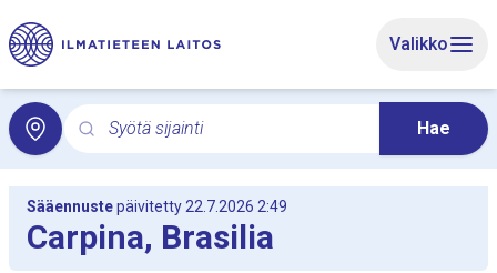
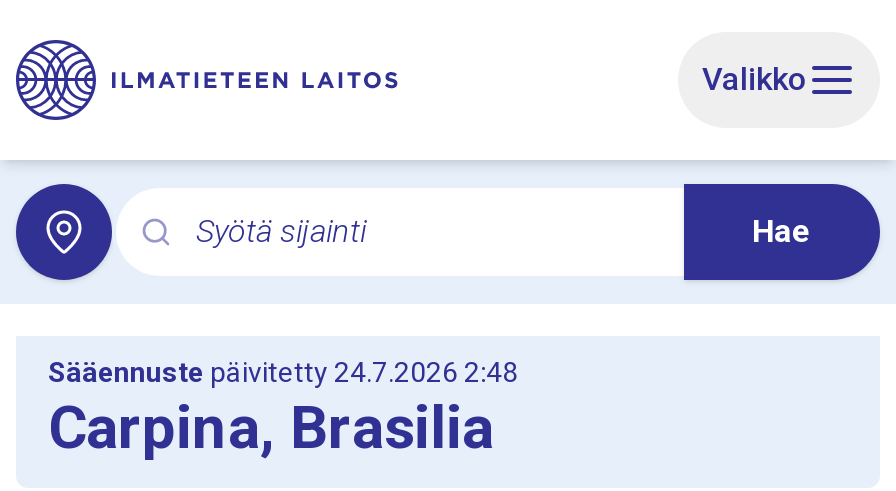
[27,198,287,215] Sääennuste päivitetty 22.7.2026 2:49 -> [48,356,518,388] Sääennuste päivitetty 24.7.2026 2:48

